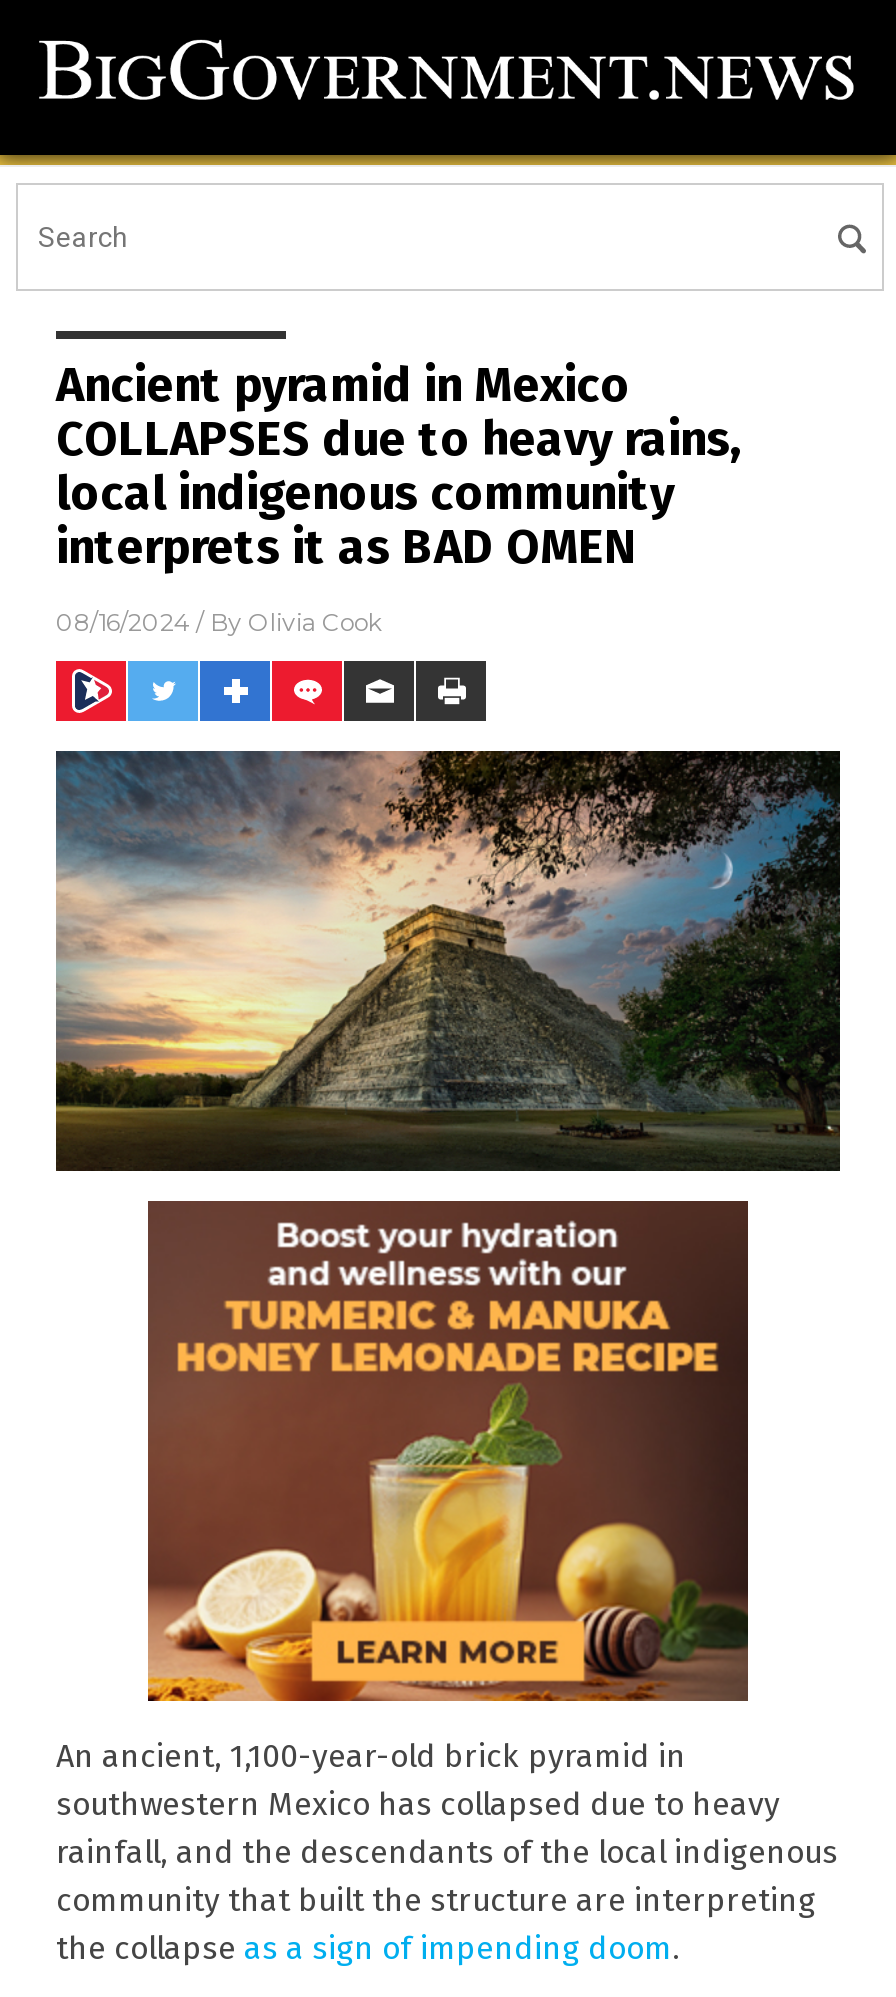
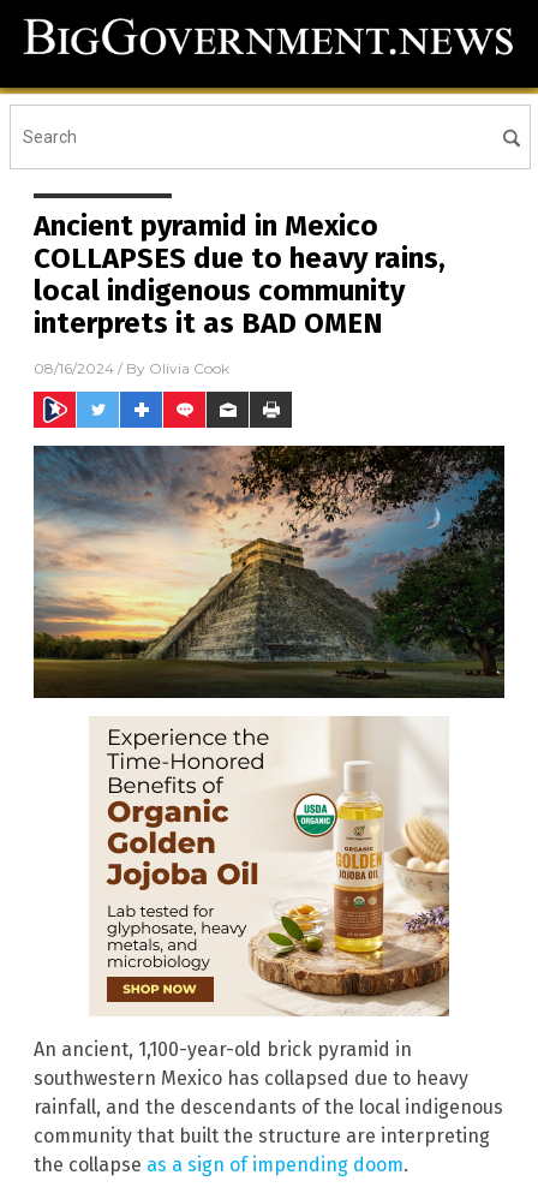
[146,1199,750,1703] [image] -> [89,716,450,1016] [image]

